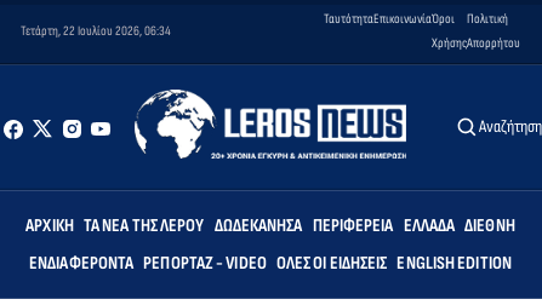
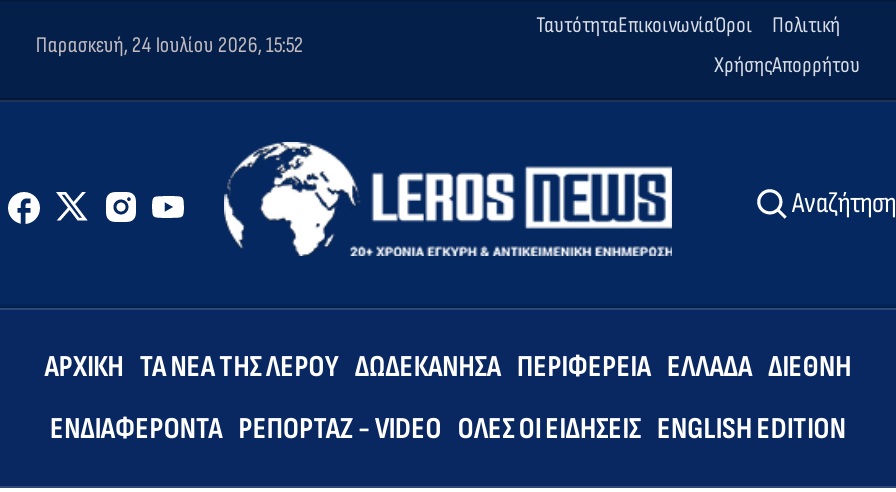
[20,23,171,39] Τετάρτη, 22 Ιουλίου 2026, 06:34 -> [36,32,304,58] Παρασκευή, 24 Ιουλίου 2026, 15:52

